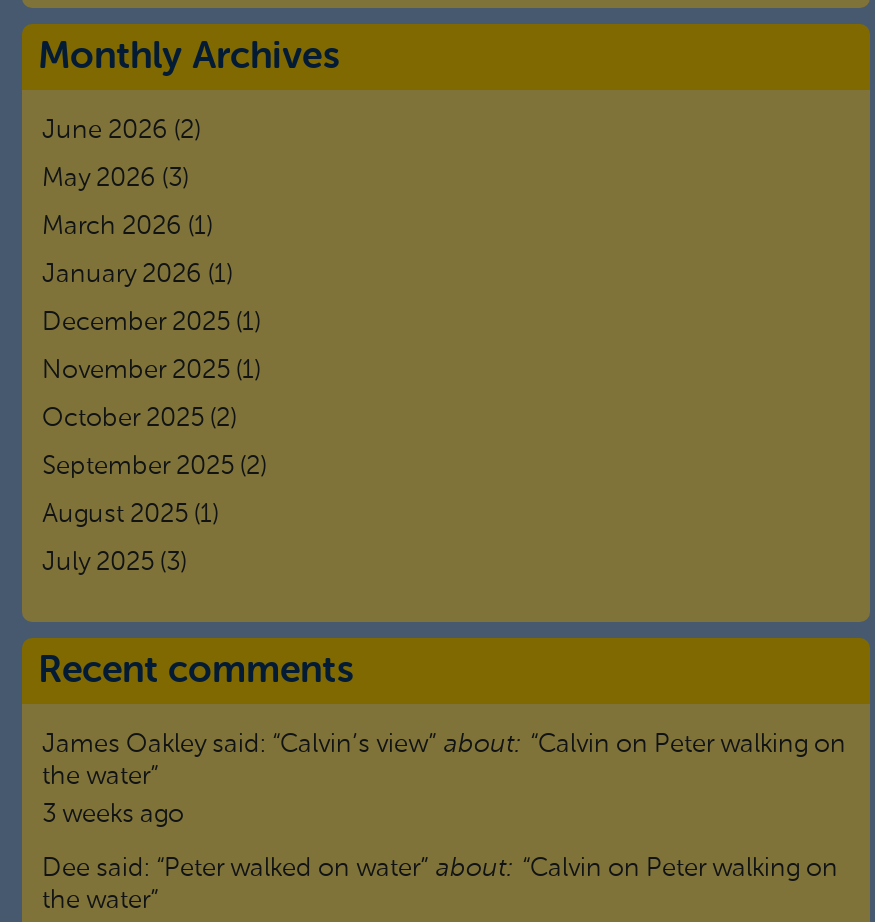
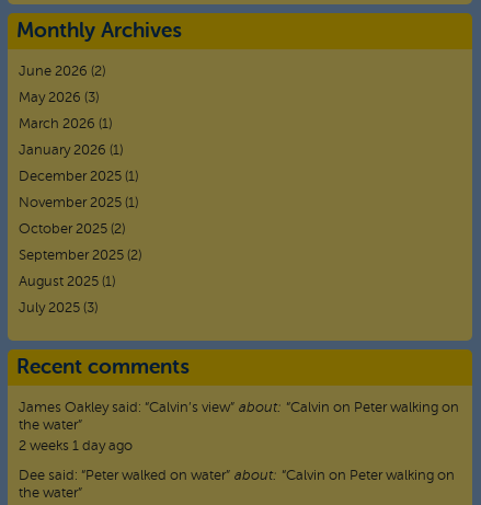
[42,802,184,828] 3 weeks ago -> [19,439,133,454] 2 weeks 1 day ago

